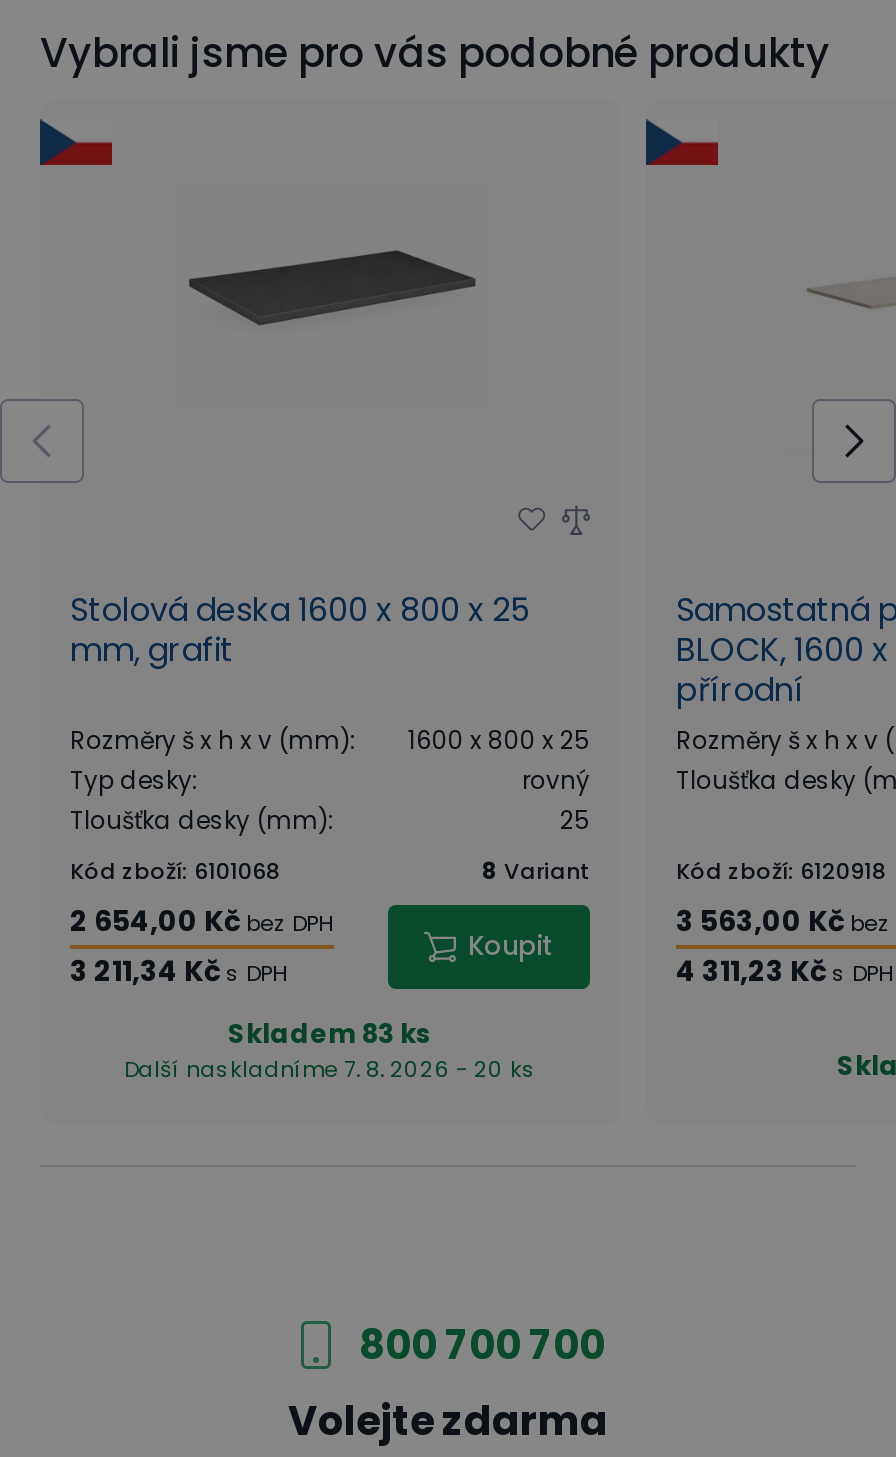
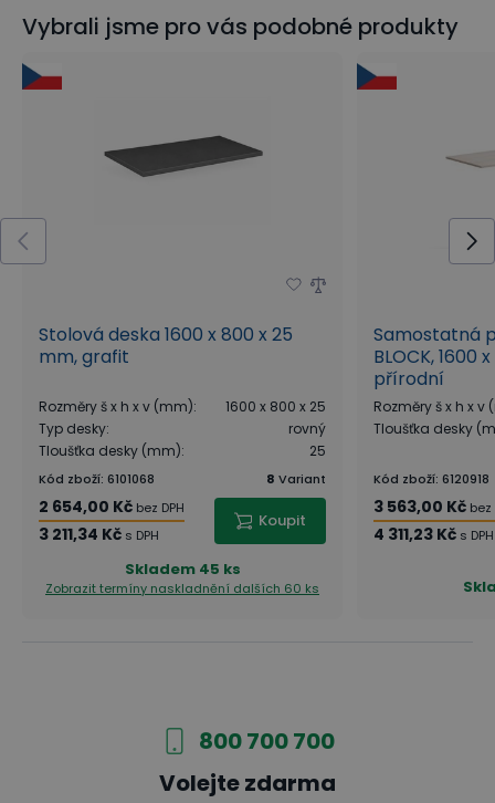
[124,1014,536,1084] Skladem 83 ks | Další naskladníme 7. 8. 2026 - 20 ks -> [45,558,319,597] Skladem 45 ks | Zobrazit termíny naskladnění dalších 60 ks

